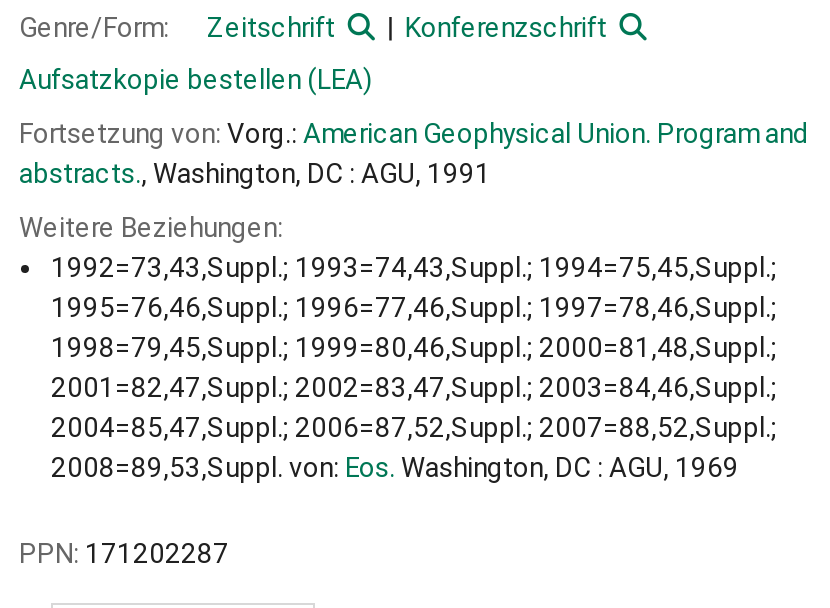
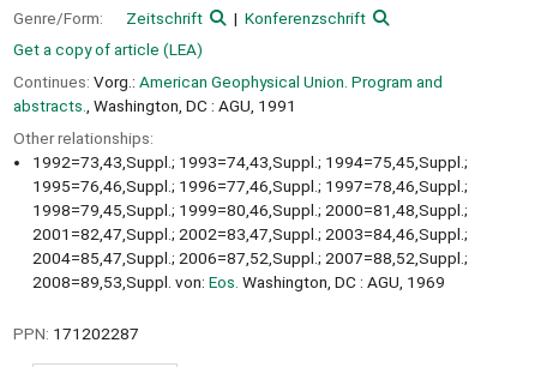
[19,64,373,96] Aufsatzkopie bestellen (LEA) -> [13,40,203,59] Get a copy of article (LEA)
[19,117,809,149] Fortsetzung von: Vorg.: American Geophysical Union. Program and -> [13,72,443,91] Continues: Vorg.: American Geophysical Union. Program and
[19,211,283,243] Weitere Beziehungen: -> [13,128,154,147] Other relationships:

